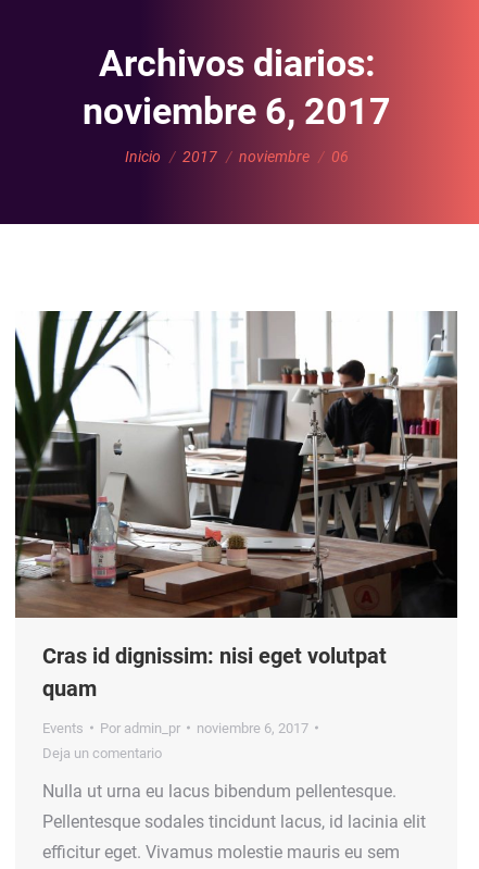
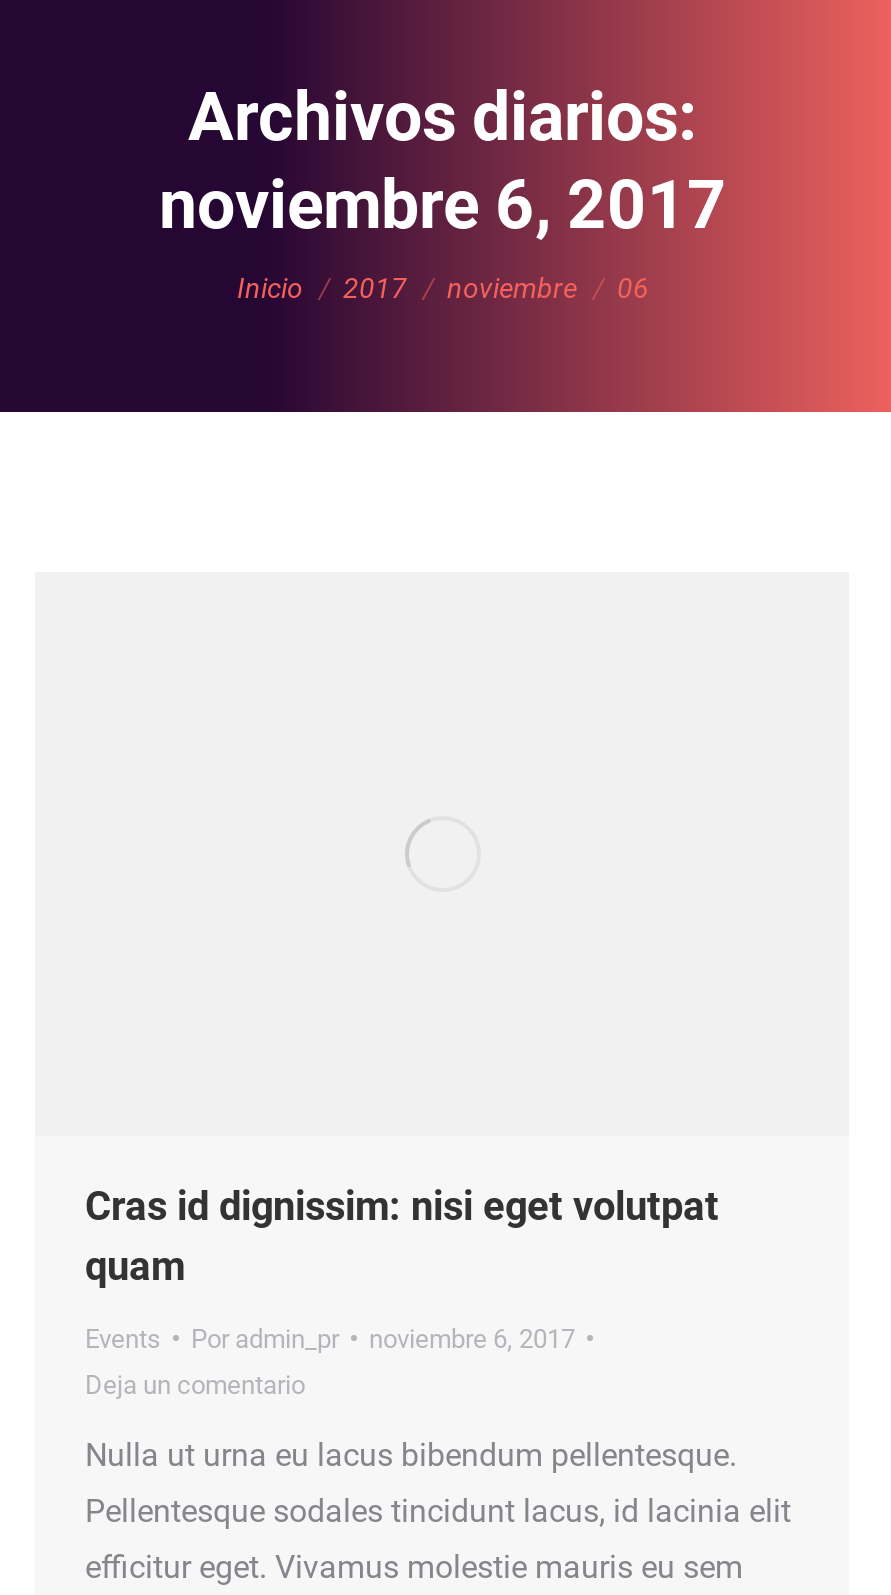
[14,310,458,619] [image] -> none

